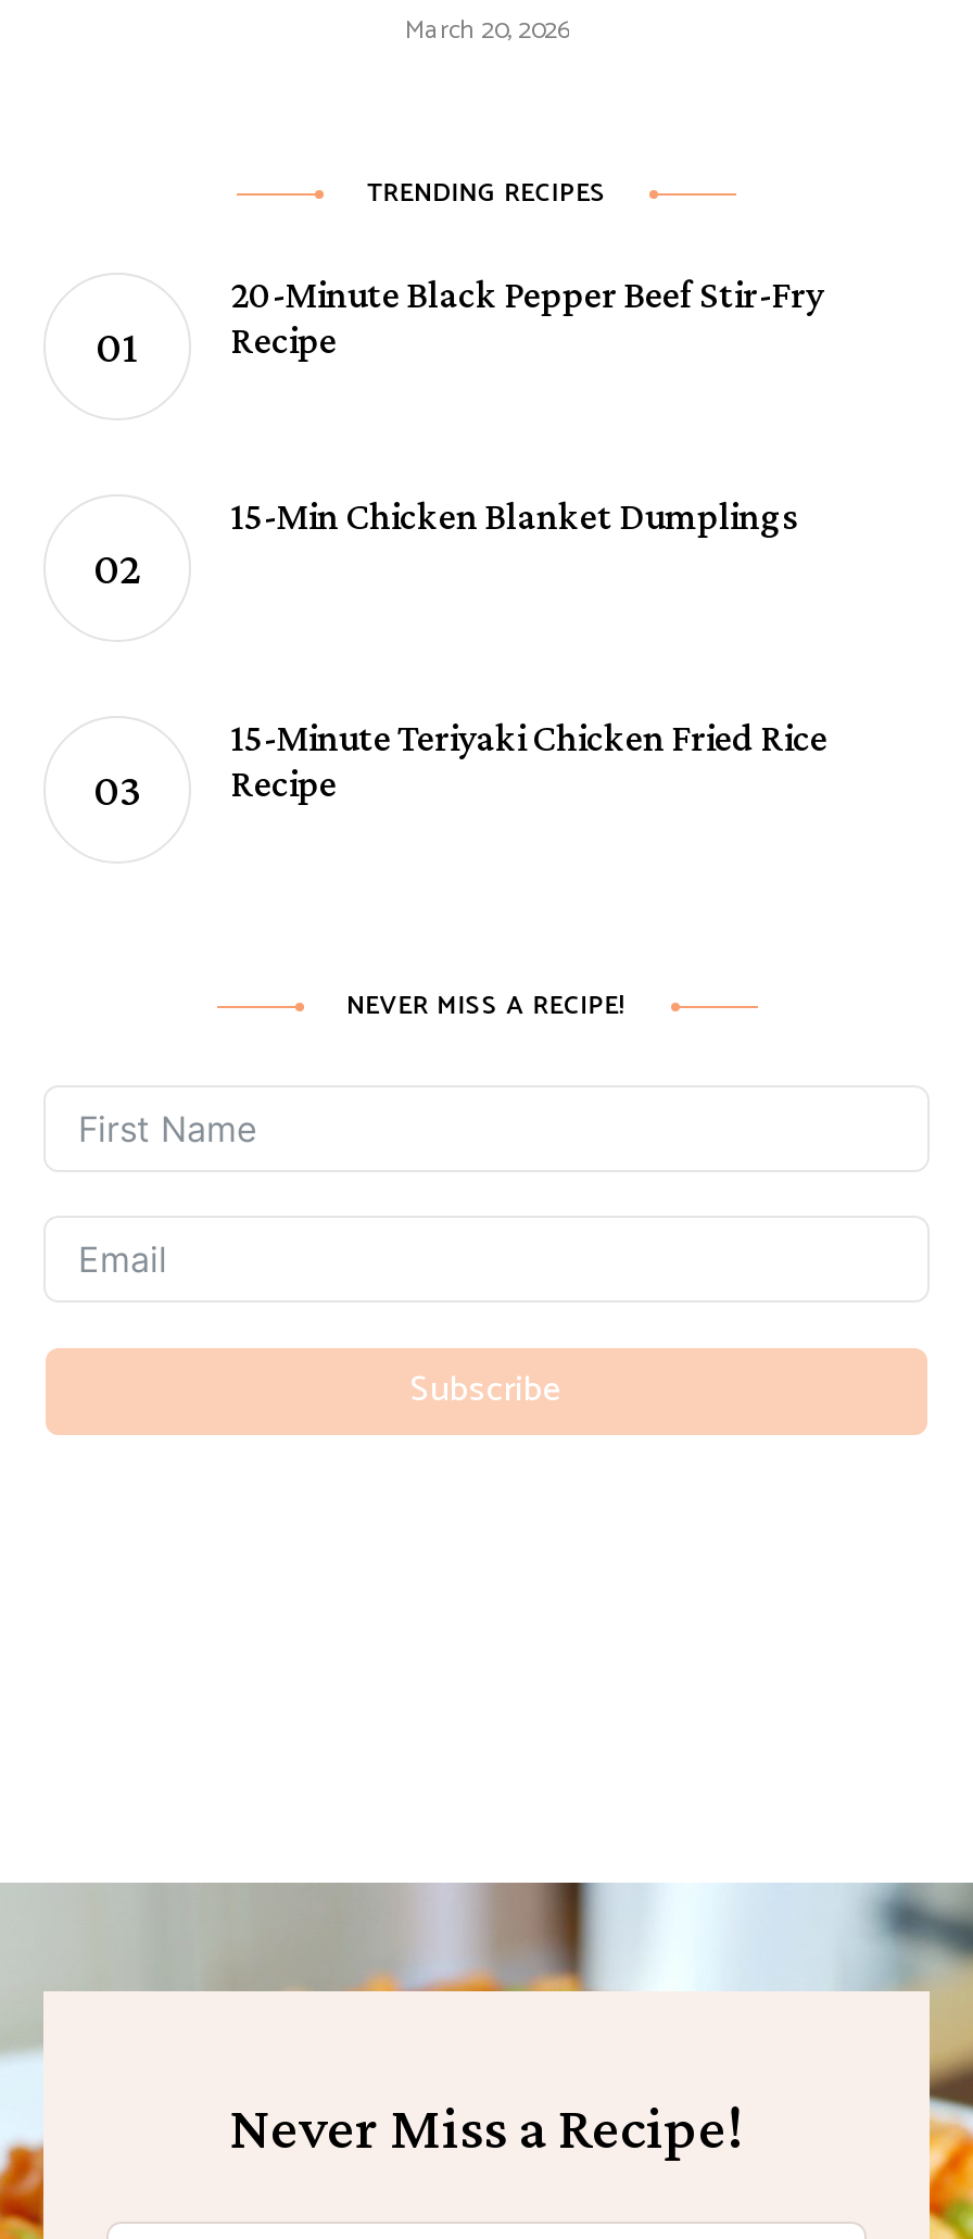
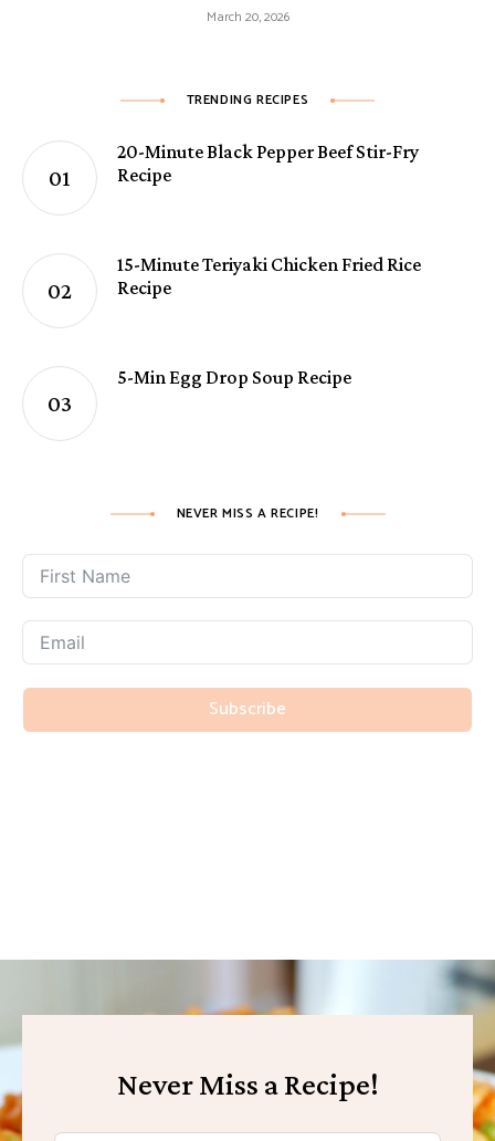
[230,495,797,539] 15-Min Chicken Blanket Dumplings -> none
moved [230,717,827,806] -> [117,254,421,299]: 15-Minute Teriyaki Chicken Fried Rice | Recipe
none -> [117,366,351,389] 5-Min Egg Drop Soup Recipe

